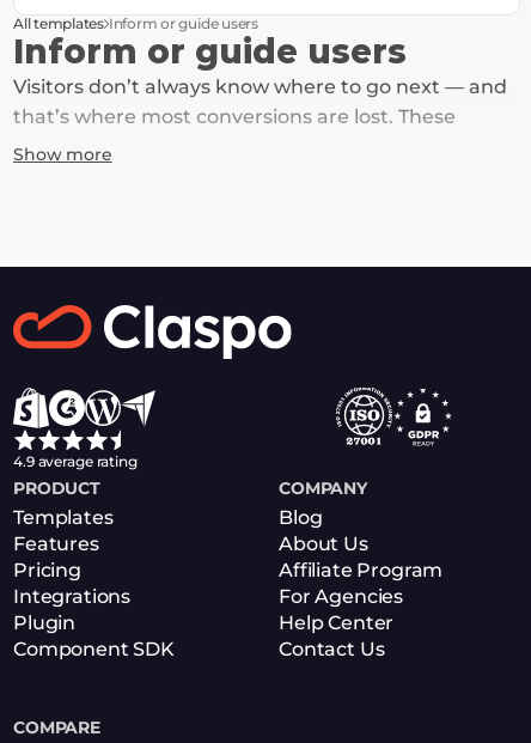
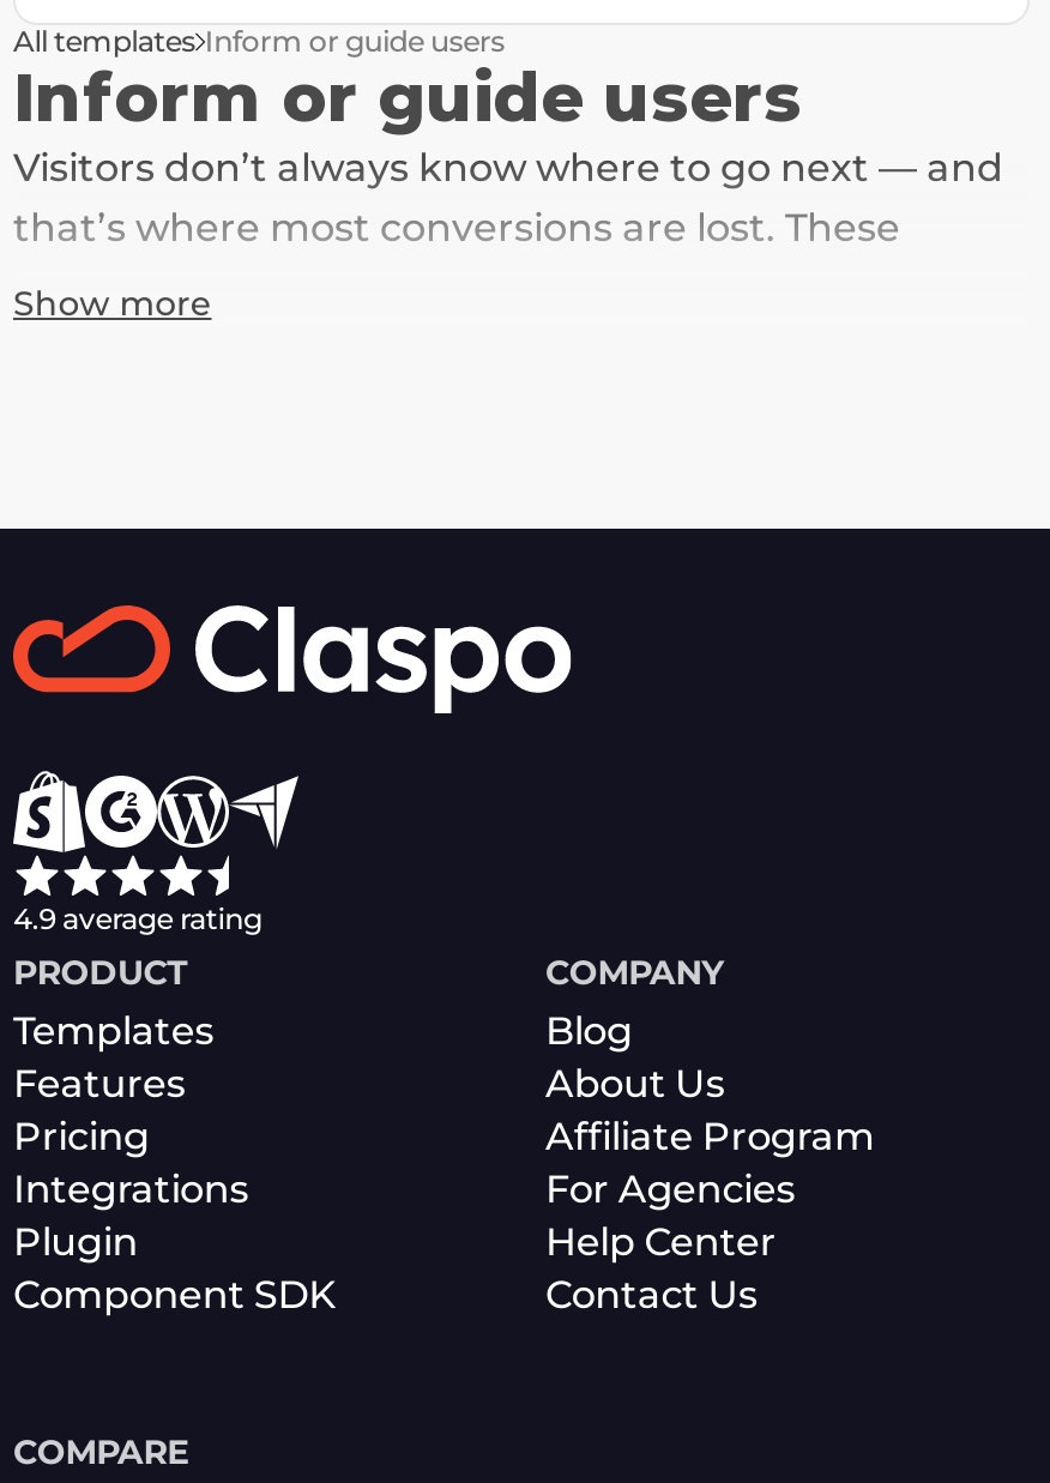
[335,386,452,446] [image] -> none

